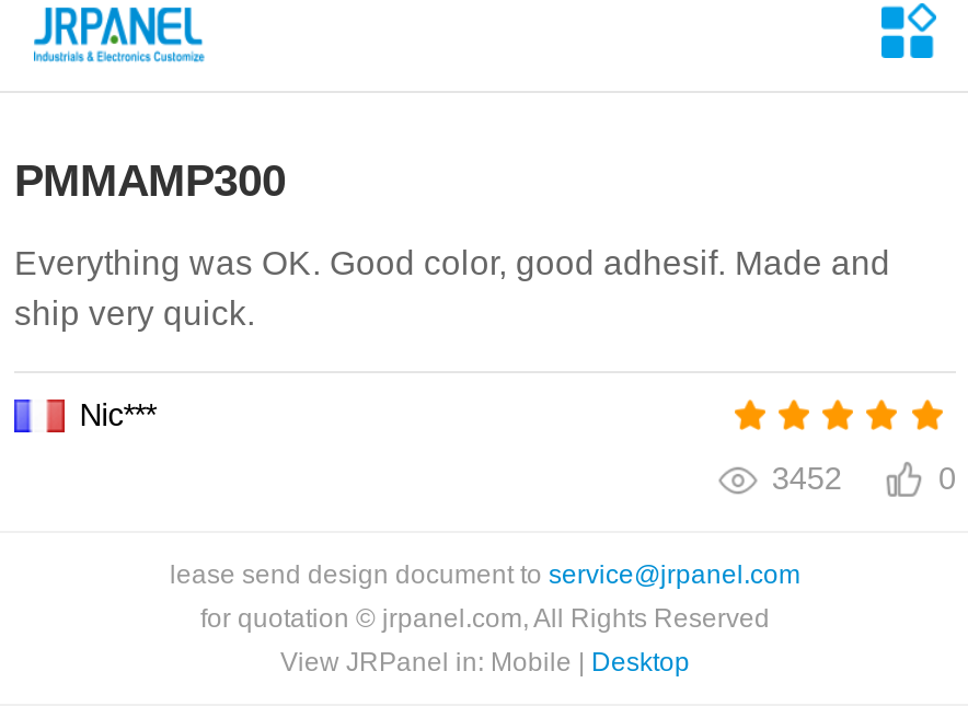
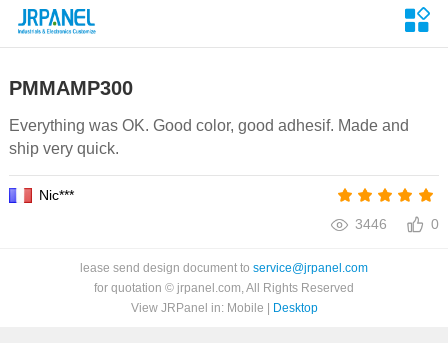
[772,462,842,497] 3452 -> [355,216,387,232] 3446

